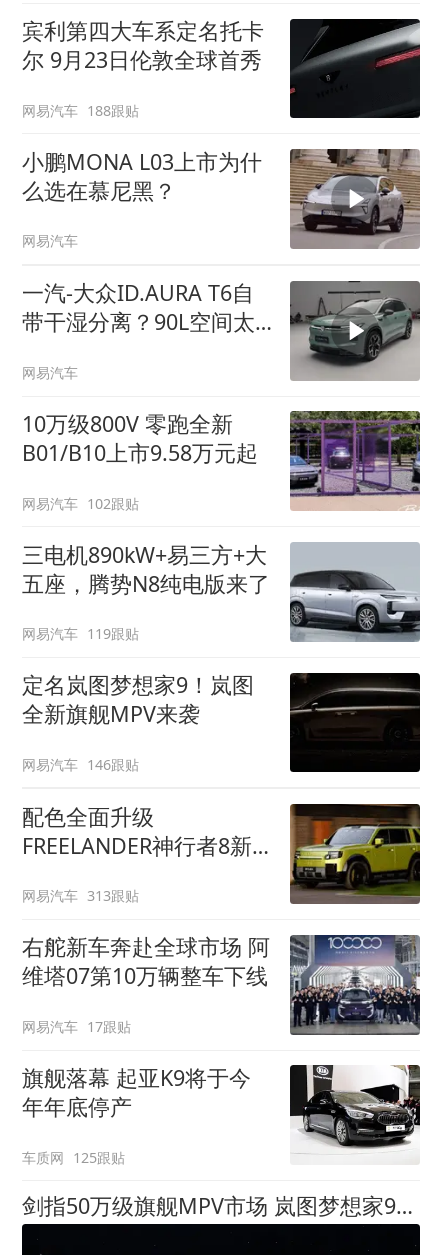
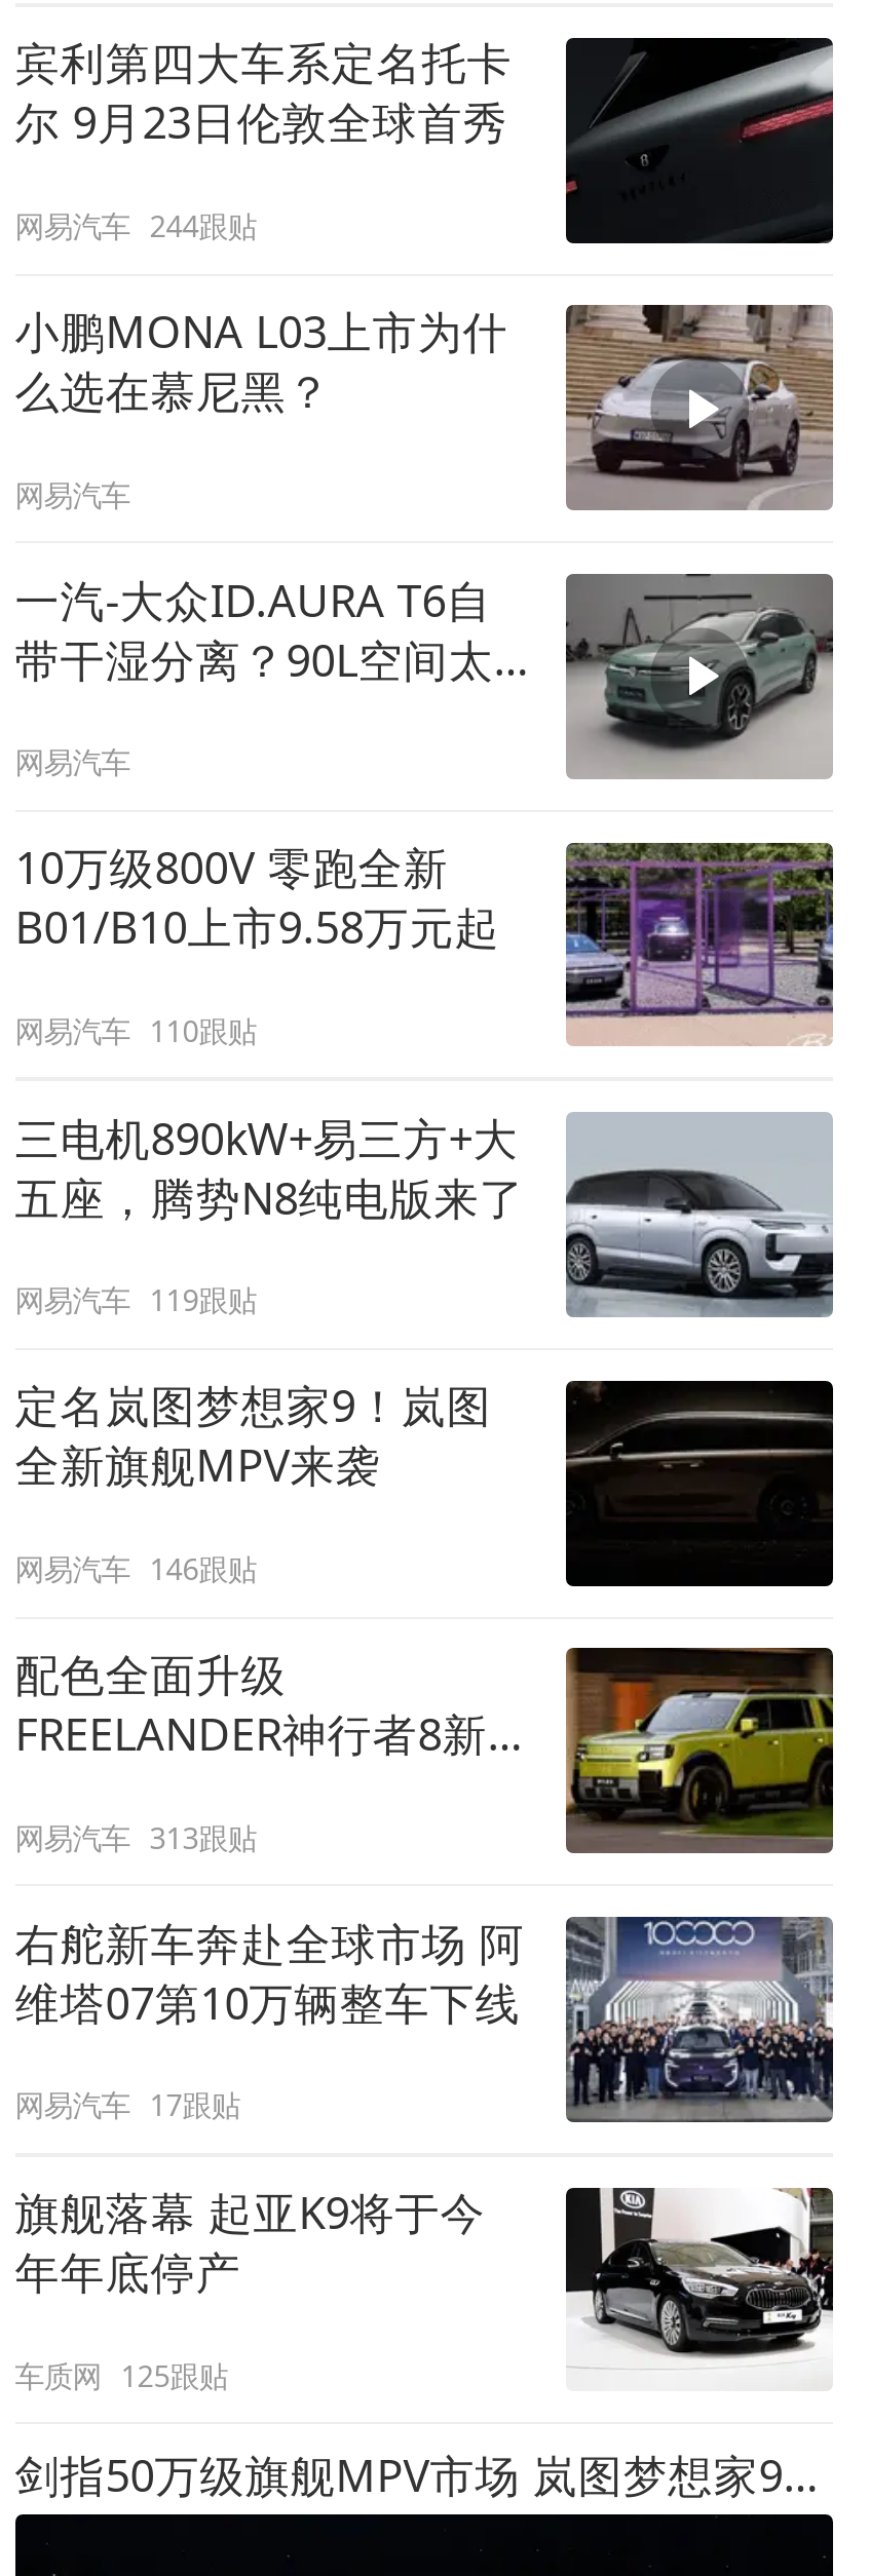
[22,101,139,120] 网易汽车 188跟贴 -> [15,206,256,245] 网易汽车 244跟贴
[22,494,139,513] 网易汽车 102跟贴 -> [15,1010,256,1049] 网易汽车 110跟贴

